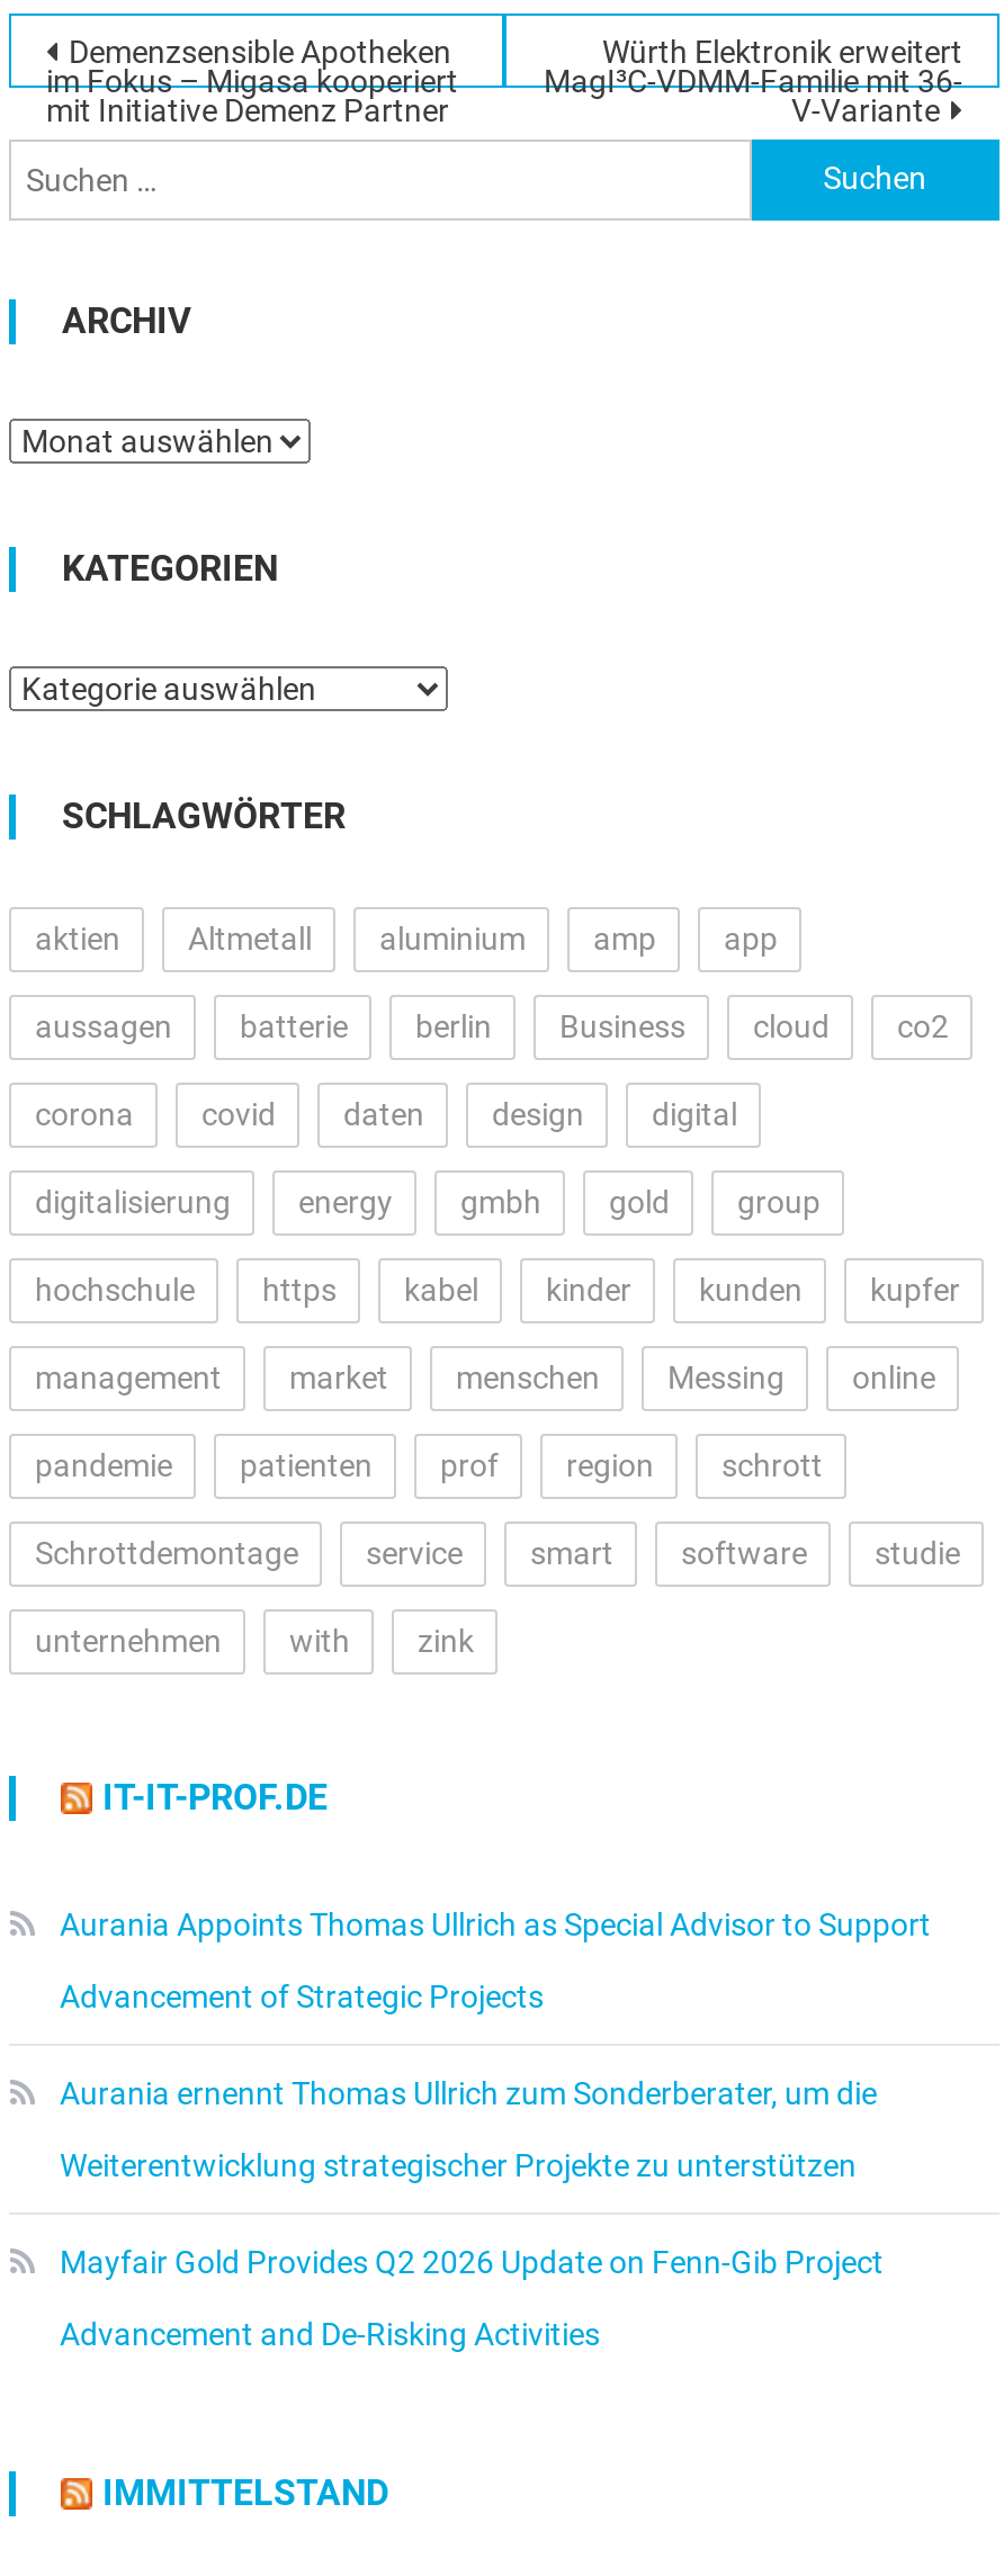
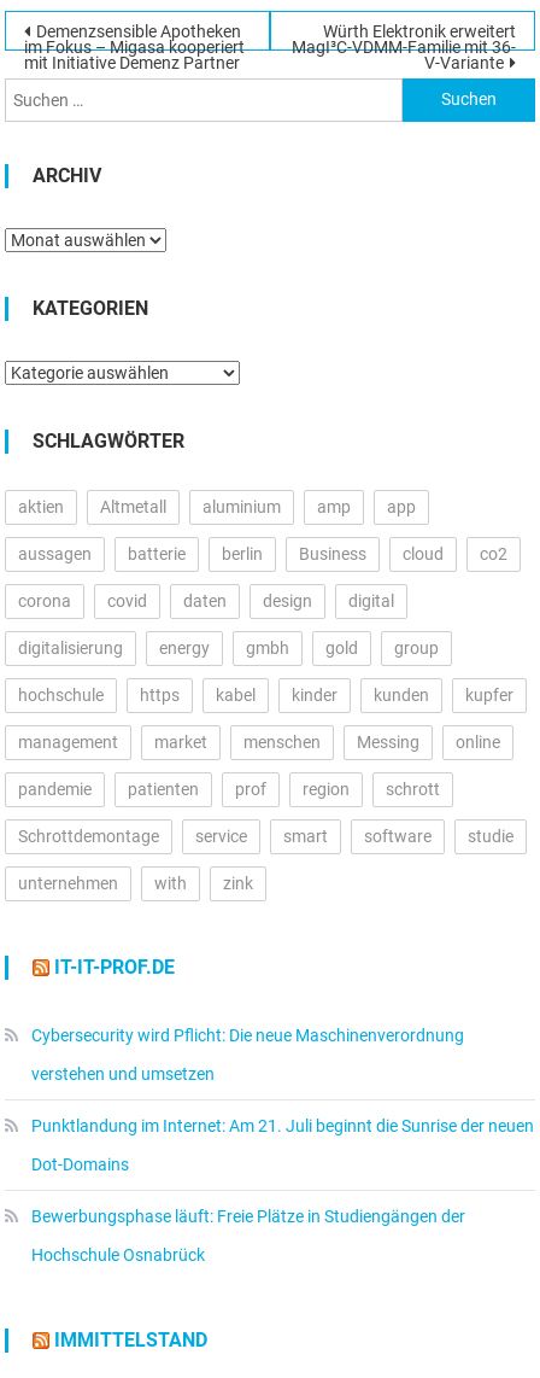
[60,1905,931,1942] Aurania Appoints Thomas Ullrich as Special Advisor to Support -> [32,1025,465,1044] Cybersecurity wird Pflicht: Die neue Maschinenverordnung
[60,1978,544,2014] Advancement of Strategic Projects -> [32,1064,215,1083] verstehen und umsetzen
[60,2074,877,2110] Aurania ernennt Thomas Ullrich zum Sonderberater, um die -> [32,1116,535,1135] Punktlandung im Internet: Am 21. Juli beginnt die Sunrise der neuen
[60,2146,857,2182] Weiterentwicklung strategischer Projekte zu unterstützen -> [32,1154,130,1174] Dot-Domains
[60,2243,884,2279] Mayfair Gold Provides Q2 2026 Update on Fenn-Gib Project -> [32,1206,466,1225] Bewerbungsphase läuft: Freie Plätze in Studiengängen der
[60,2315,600,2351] Advancement and De-Risking Activities -> [32,1245,206,1264] Hochschule Osnabrück

